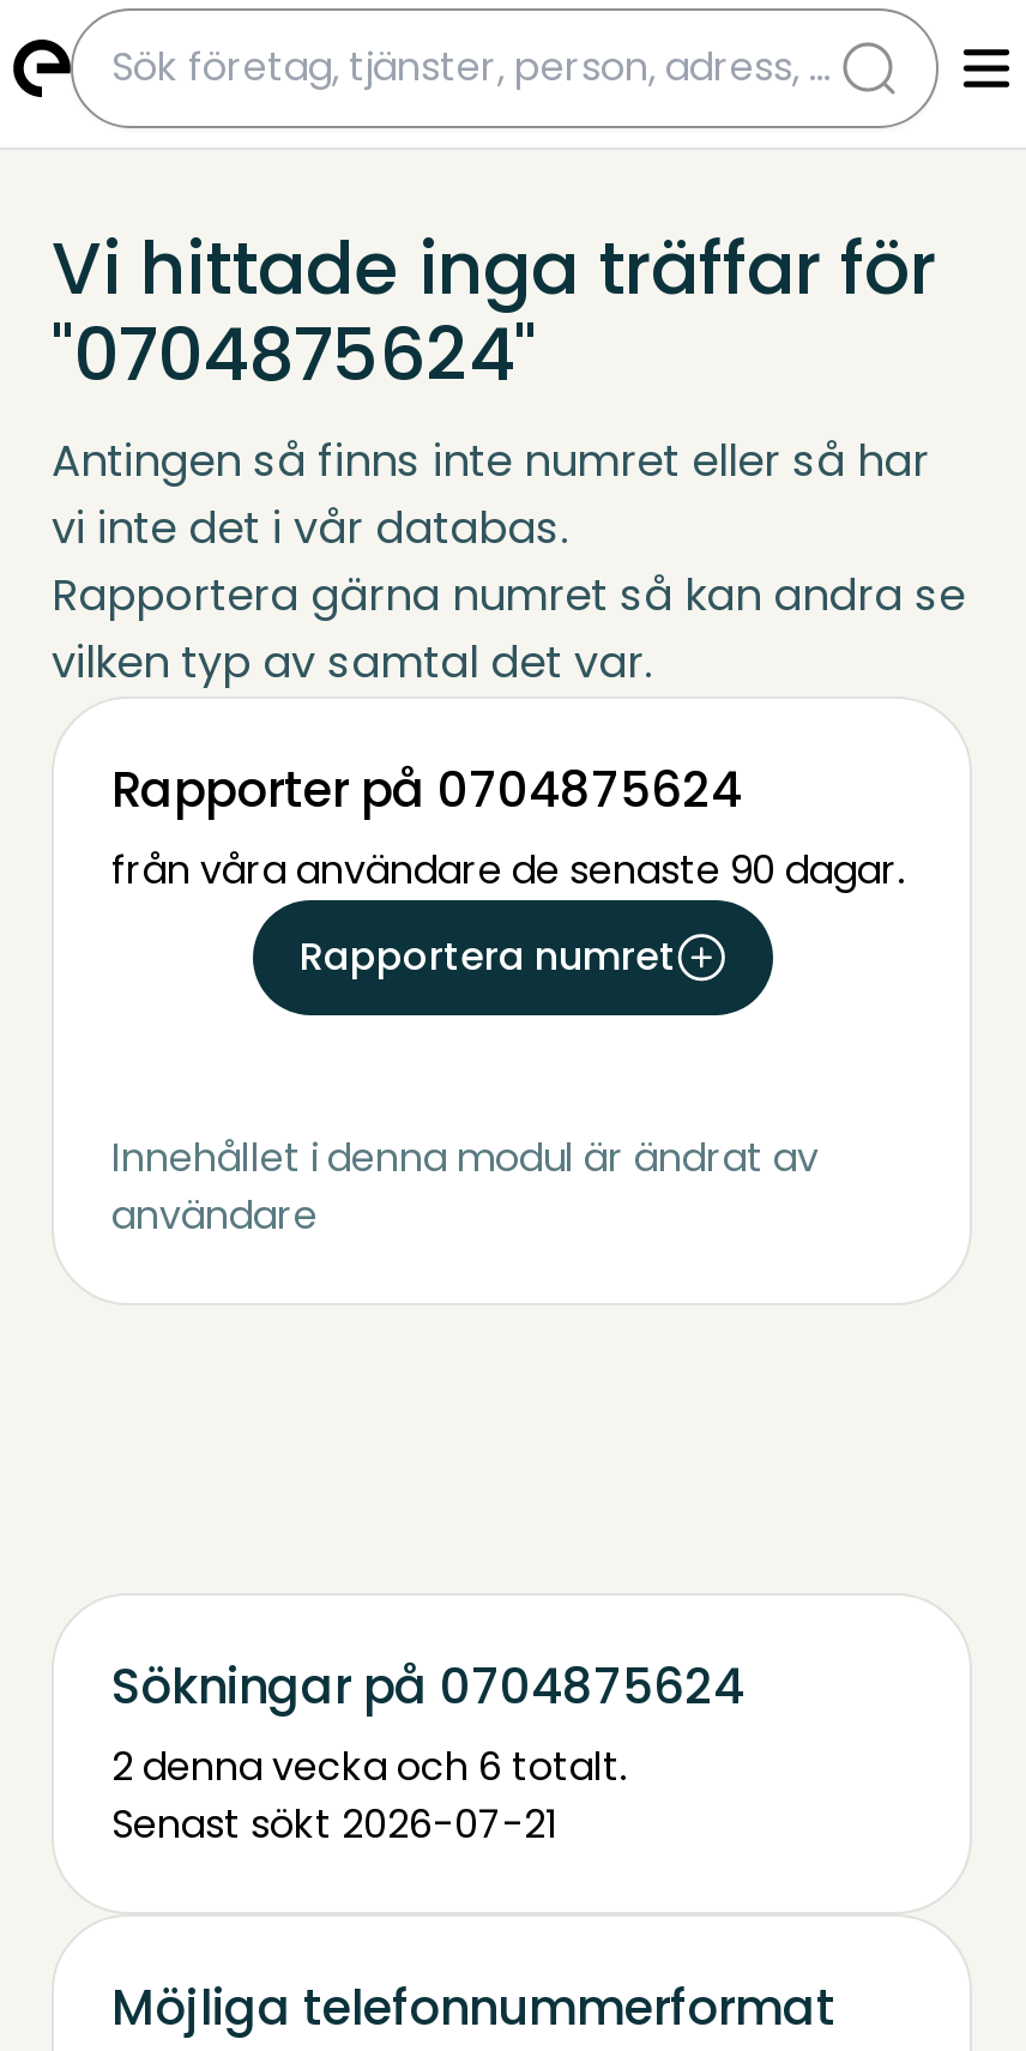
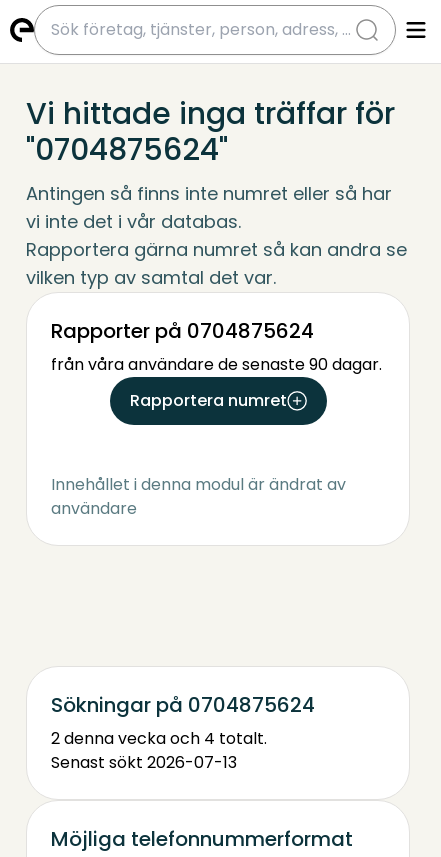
[111,1739,627,1794] 2 denna vecka och 6 totalt. -> [51,727,267,750] 2 denna vecka och 4 totalt.
[111,1797,557,1852] Senast sökt 2026-07-21 -> [51,751,237,774] Senast sökt 2026-07-13

